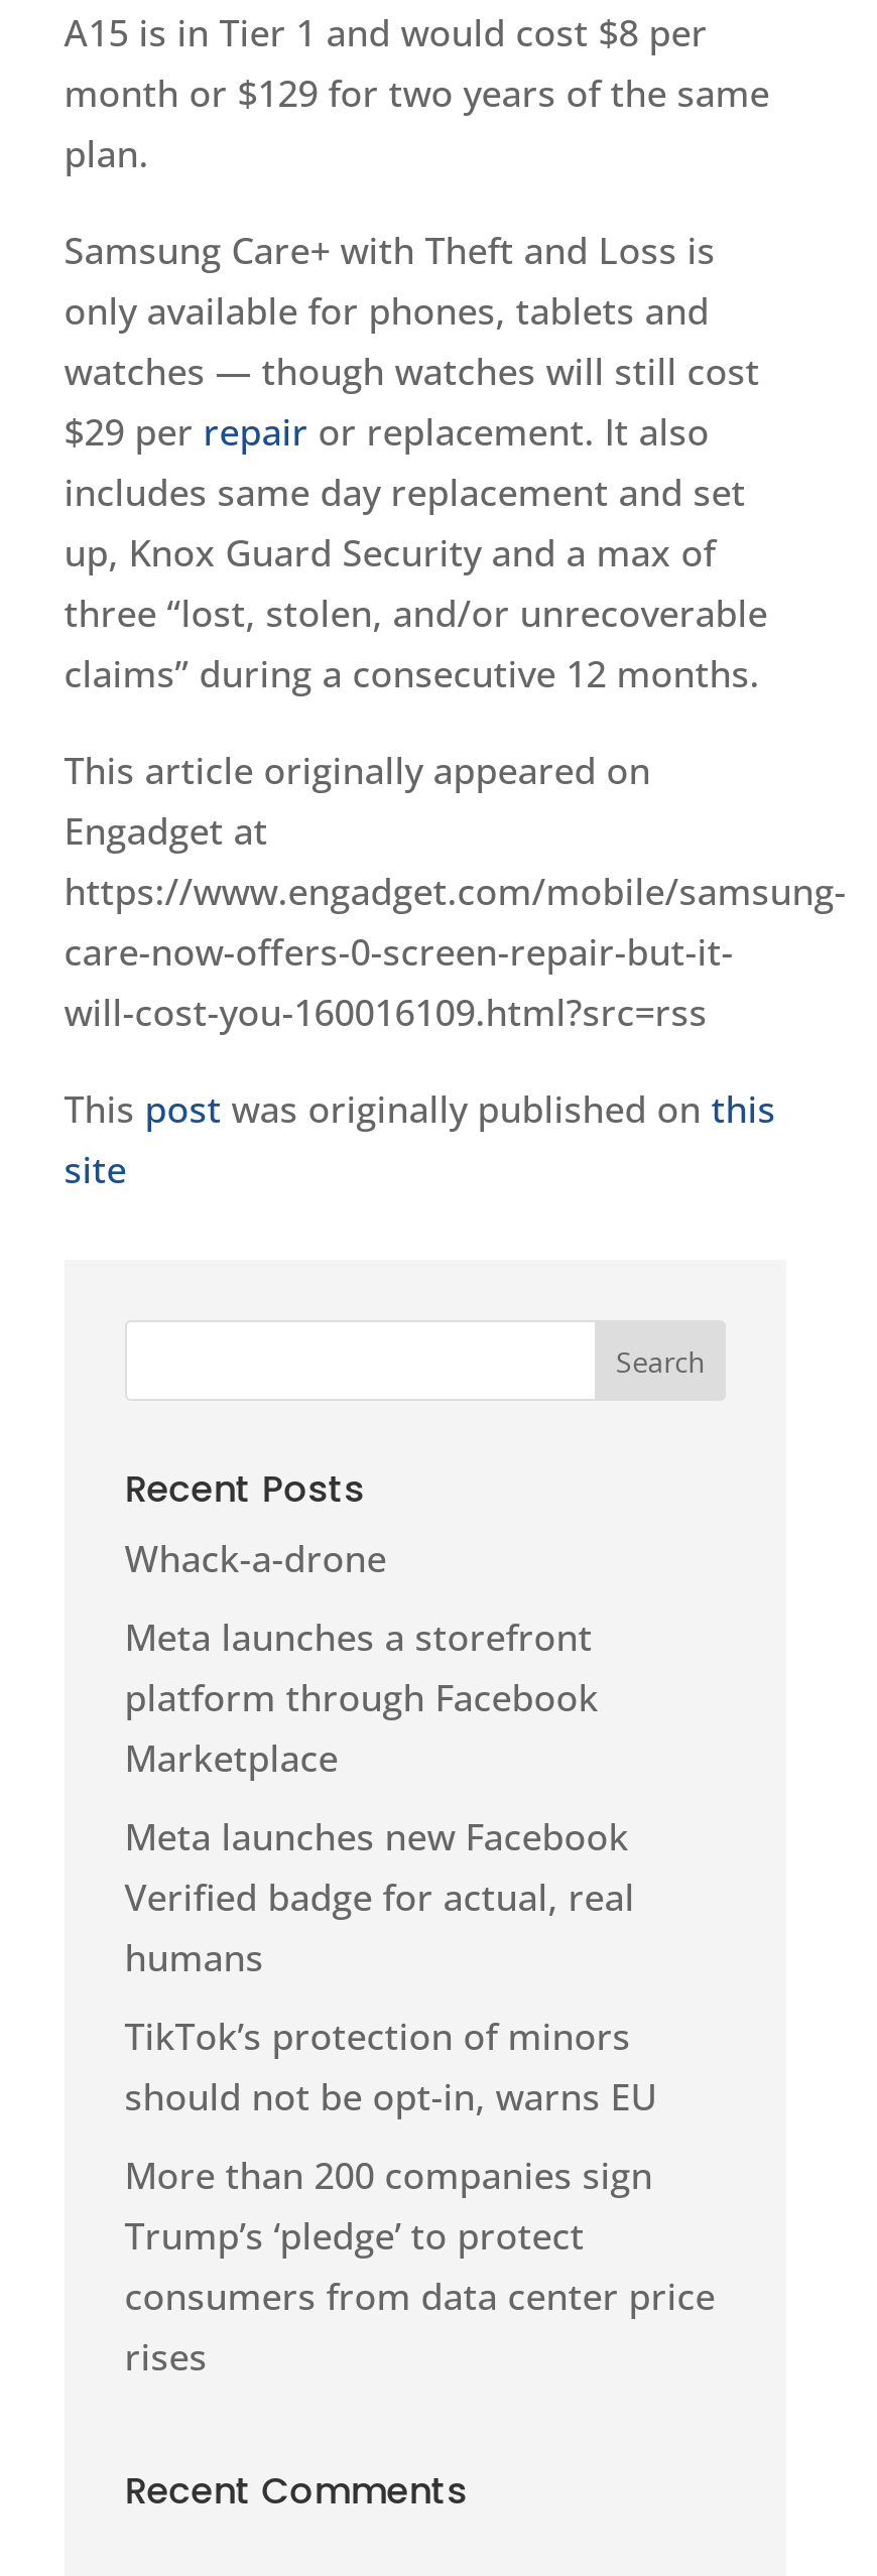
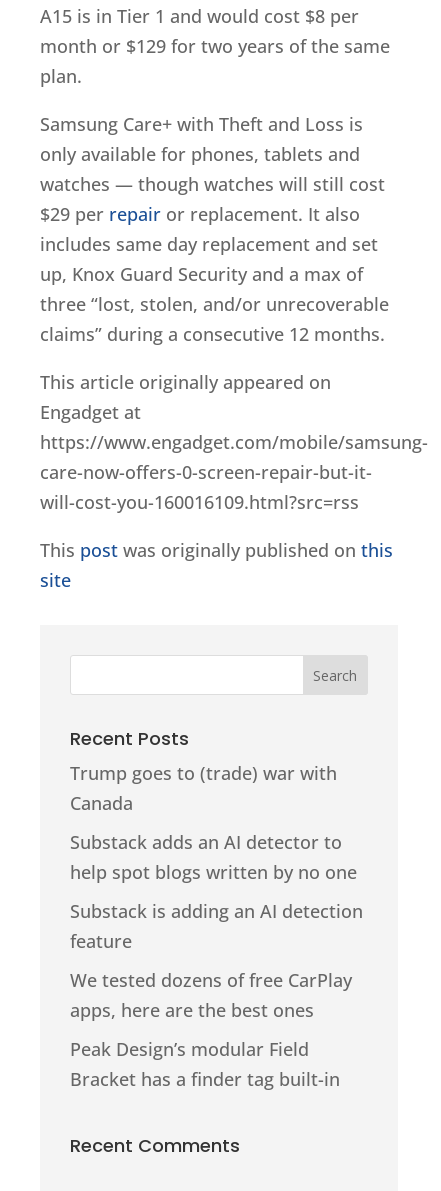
[125,1534,387,1582] Whack-a-drone -> [70,761,337,815] Trump goes to (trade) war with | Canada
[125,1612,598,1781] Meta launches a storefront | platform through Facebook | Marketplace -> [70,830,357,884] Substack adds an AI detector to | help spot blogs written by no one
[125,1812,635,1981] Meta launches new Facebook | Verified badge for actual, real | humans -> [70,899,363,953] Substack is adding an AI detection | feature
[125,2011,657,2120] TikTok’s protection of minors | should not be opt-in, warns EU -> [70,968,352,1022] We tested dozens of free CarPlay | apps, here are the best ones
[125,2150,715,2380] More than 200 companies sign | Trump’s ‘pledge’ to protect | consumers from data center price | rises -> [70,1037,340,1091] Peak Design’s modular Field | Bracket has a finder tag built-in

